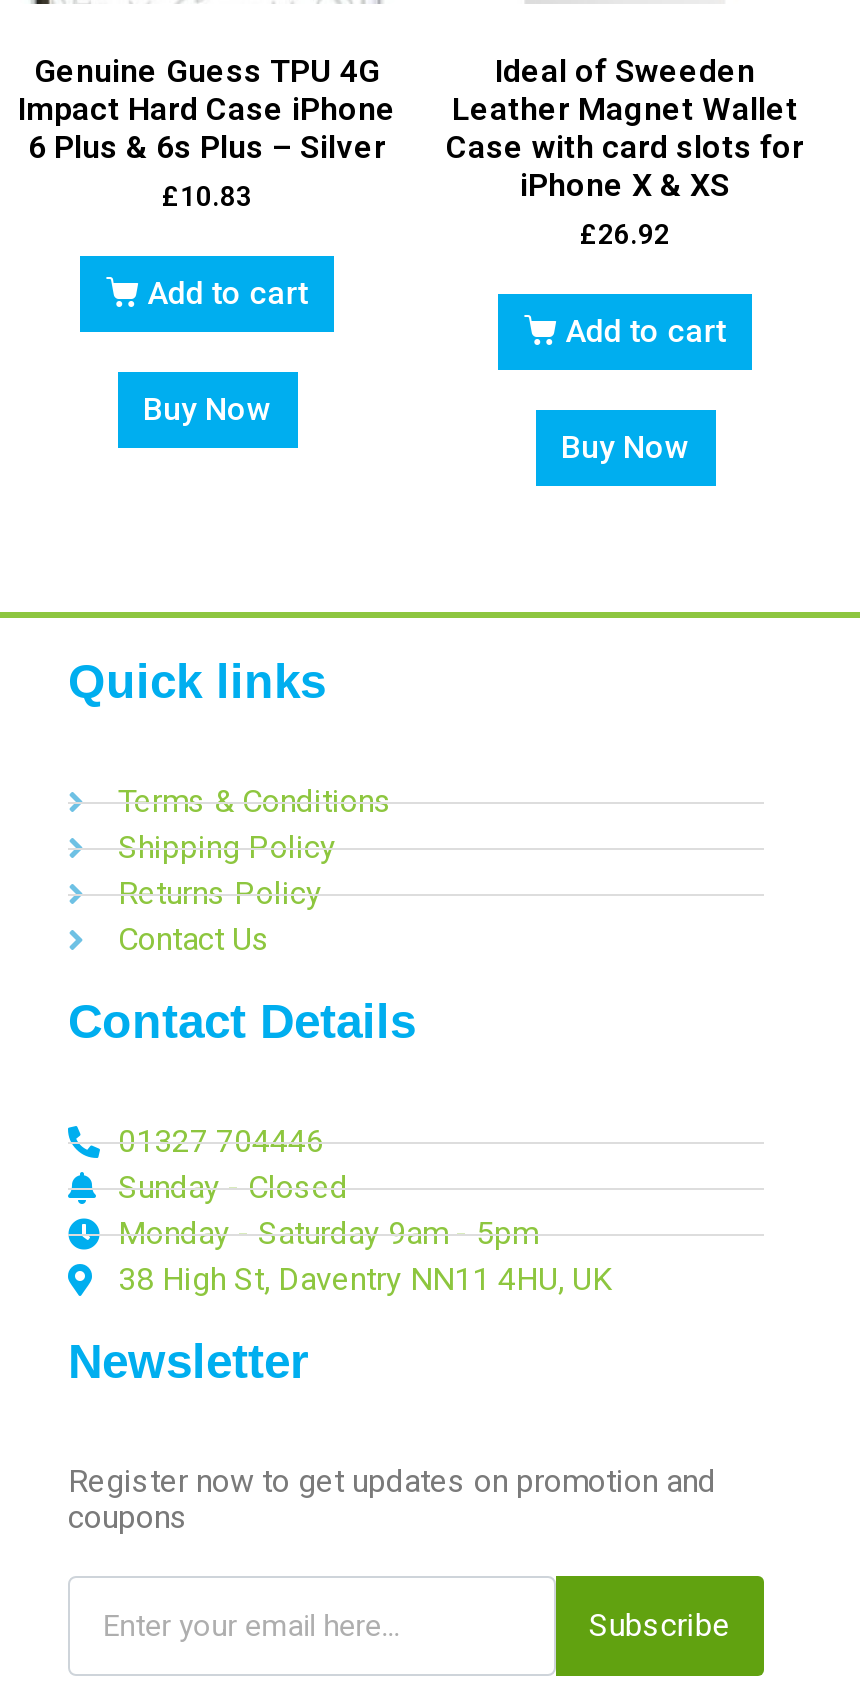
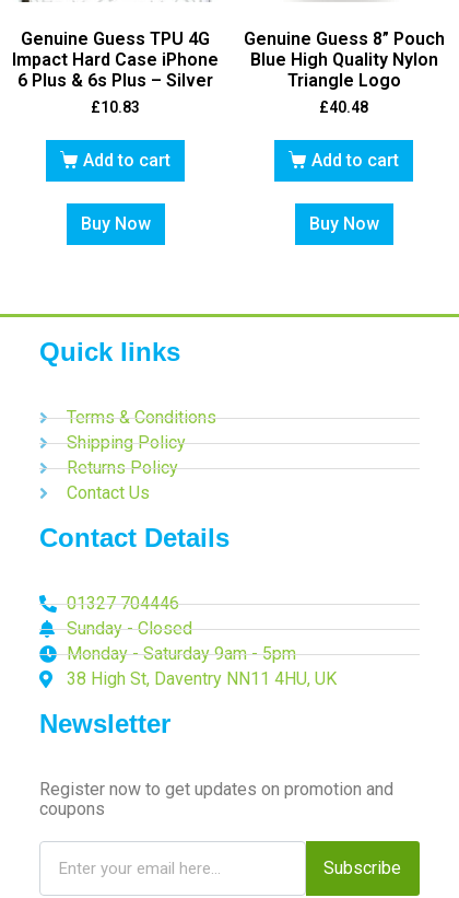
[446,51,804,249] Ideal of Sweeden | Leather Magnet Wallet | Case with card slots for | iPhone X & XS | £26.92 -> [243,28,444,116] Genuine Guess 8” Pouch | Blue High Quality Nylon | Triangle Logo | £40.48

